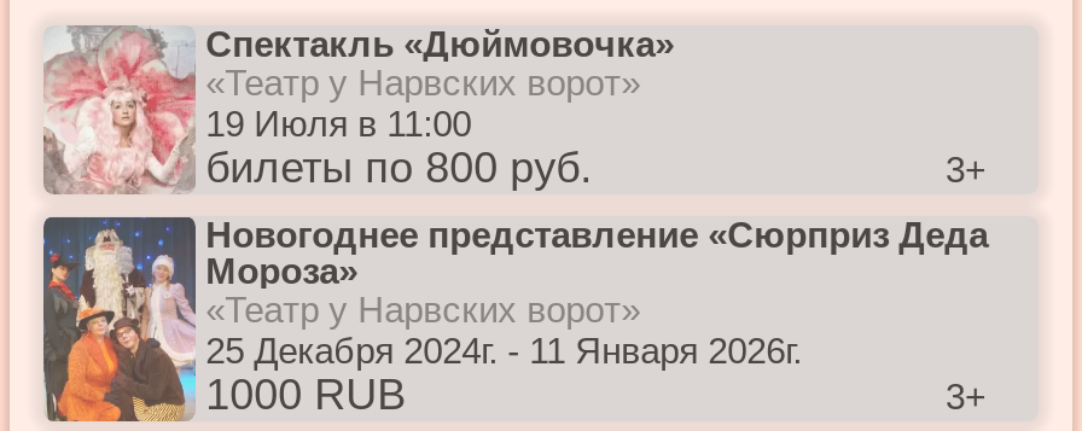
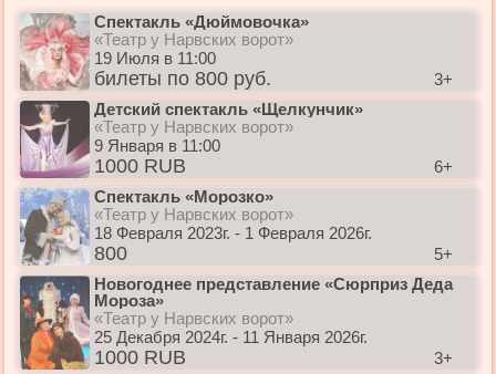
none -> [19,100,452,265] [image] | Детский спектакль «Щелкунчик» | «Театр у Нарвских ворот» | 9 Января в 11:00 | 1000 RUB | 6+ | Спектакль «Морозко» | «Театр у Нарвских ворот» | 18 Февраля 2023г. - 1 Февраля 2026г. | 800 | 5+
none -> [19,188,79,264] [image]

